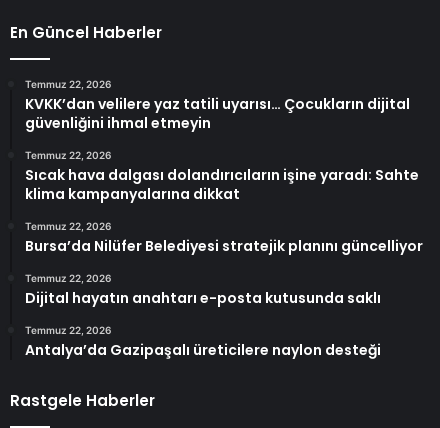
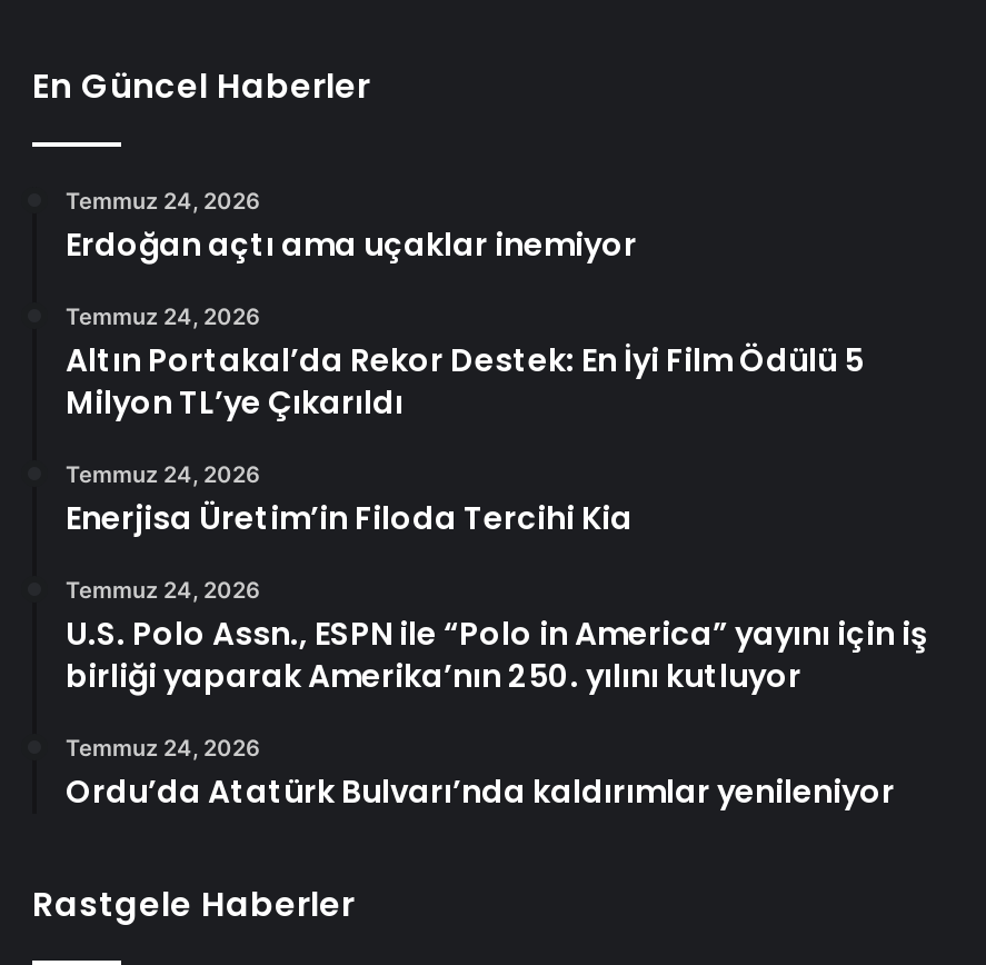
[25,78,410,133] Temmuz 22, 2026 | KVKK’dan velilere yaz tatili uyarısı… Çocukların dijital | güvenliğini ihmal etmeyin -> [66,186,637,266] Temmuz 24, 2026 | Erdoğan açtı ama uçaklar inemiyor
[25,149,419,204] Temmuz 22, 2026 | Sıcak hava dalgası dolandırıcıların işine yaradı: Sahte | klima kampanyalarına dikkat -> [66,302,864,424] Temmuz 24, 2026 | Altın Portakal’da Rekor Destek: En İyi Film Ödülü 5 | Milyon TL’ye Çıkarıldı
[25,220,423,256] Temmuz 22, 2026 | Bursa’da Nilüfer Belediyesi stratejik planını güncelliyor -> [66,460,633,540] Temmuz 24, 2026 | Enerjisa Üretim’in Filoda Tercihi Kia
[25,272,381,308] Temmuz 22, 2026 | Dijital hayatın anahtarı e-posta kutusunda saklı -> [66,575,928,698] Temmuz 24, 2026 | U.S. Polo Assn., ESPN ile “Polo in America” yayını için iş | birliği yaparak Amerika’nın 250. yılını kutluyor
[25,324,381,360] Temmuz 22, 2026 | Antalya’da Gazipaşalı üreticilere naylon desteği -> [66,733,895,813] Temmuz 24, 2026 | Ordu’da Atatürk Bulvarı’nda kaldırımlar yenileniyor

